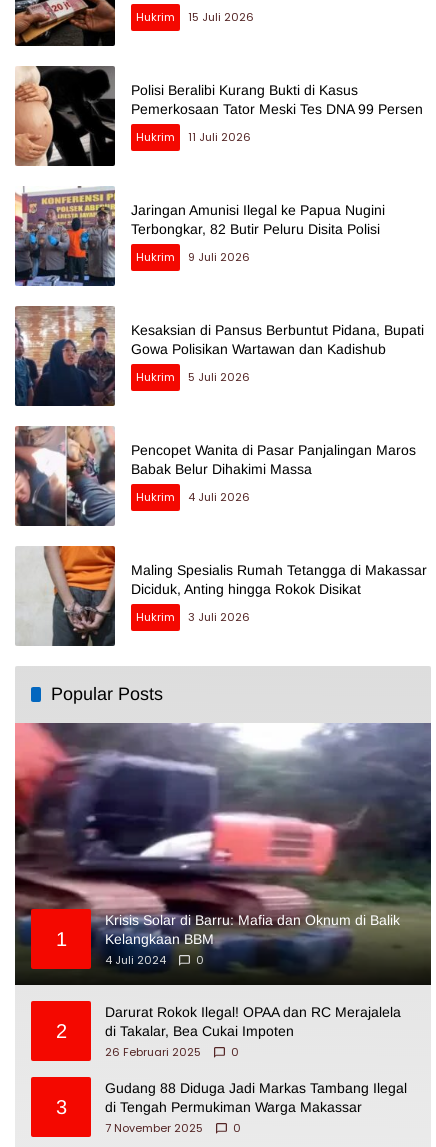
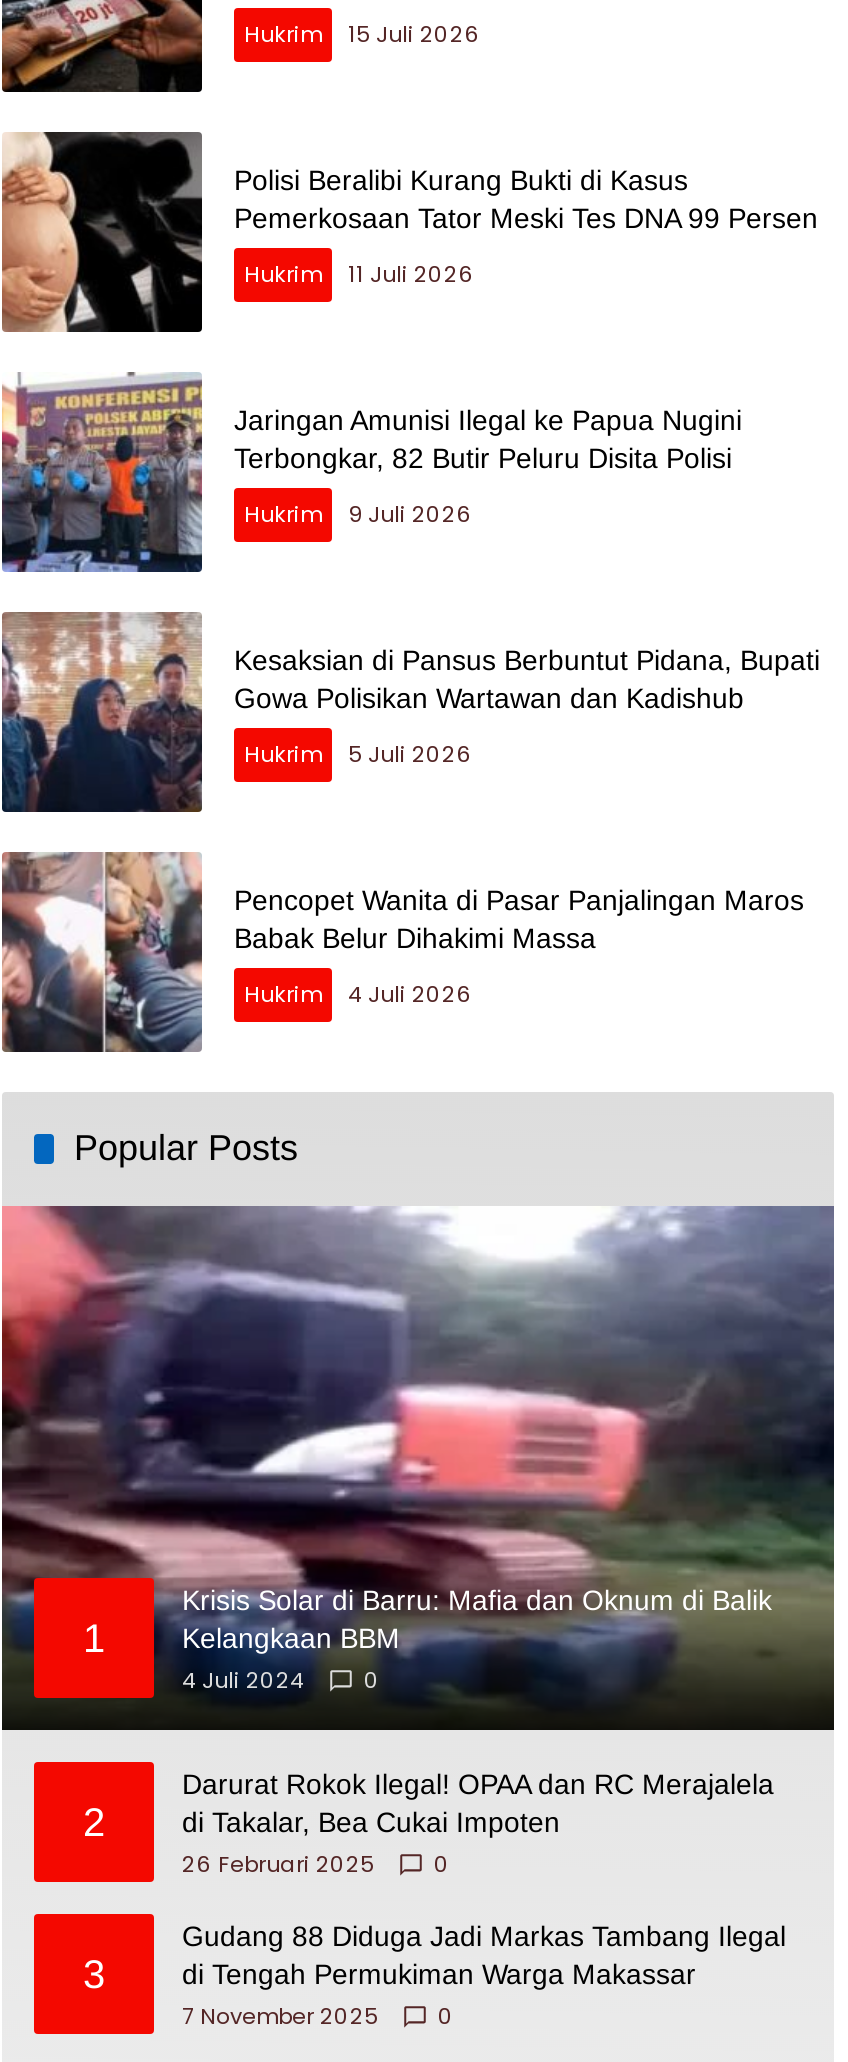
[16,545,427,647] [image] | Maling Spesialis Rumah Tetangga di Makassar | Diciduk, Anting hingga Rokok Disikat | Hukrim | 3 Juli 2026 -> none

